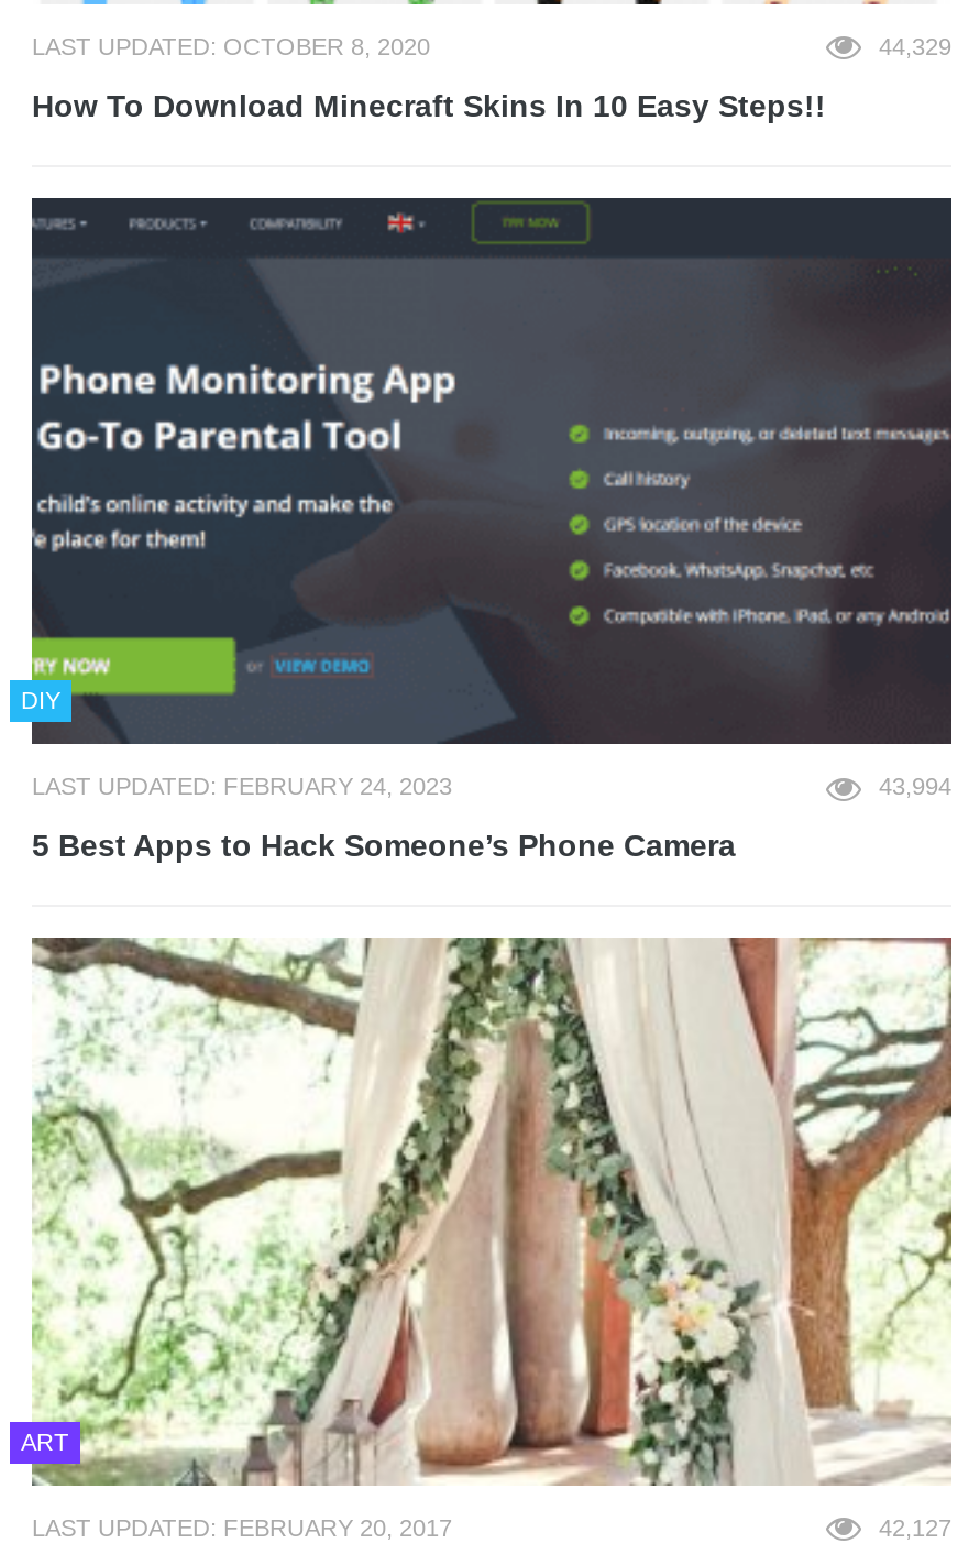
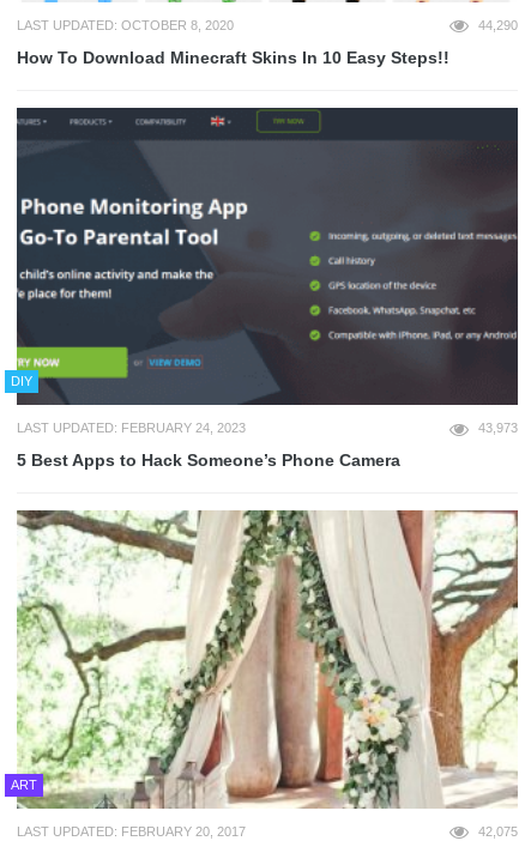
[872,34,951,60] 44,329 -> [475,18,518,33] 44,290
[872,774,951,800] 43,994 -> [475,421,518,435] 43,973
[872,1513,951,1540] 42,127 -> [475,824,518,838] 42,075

